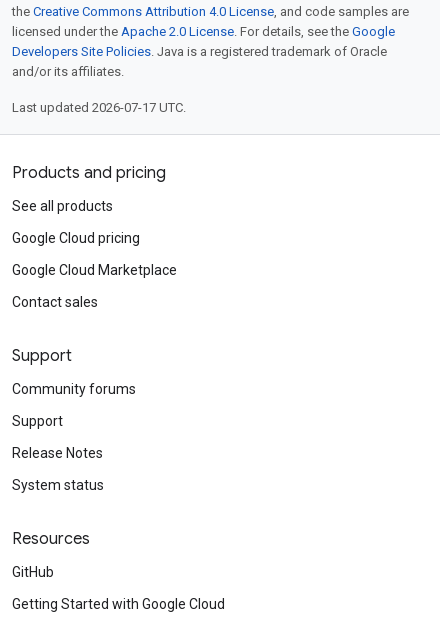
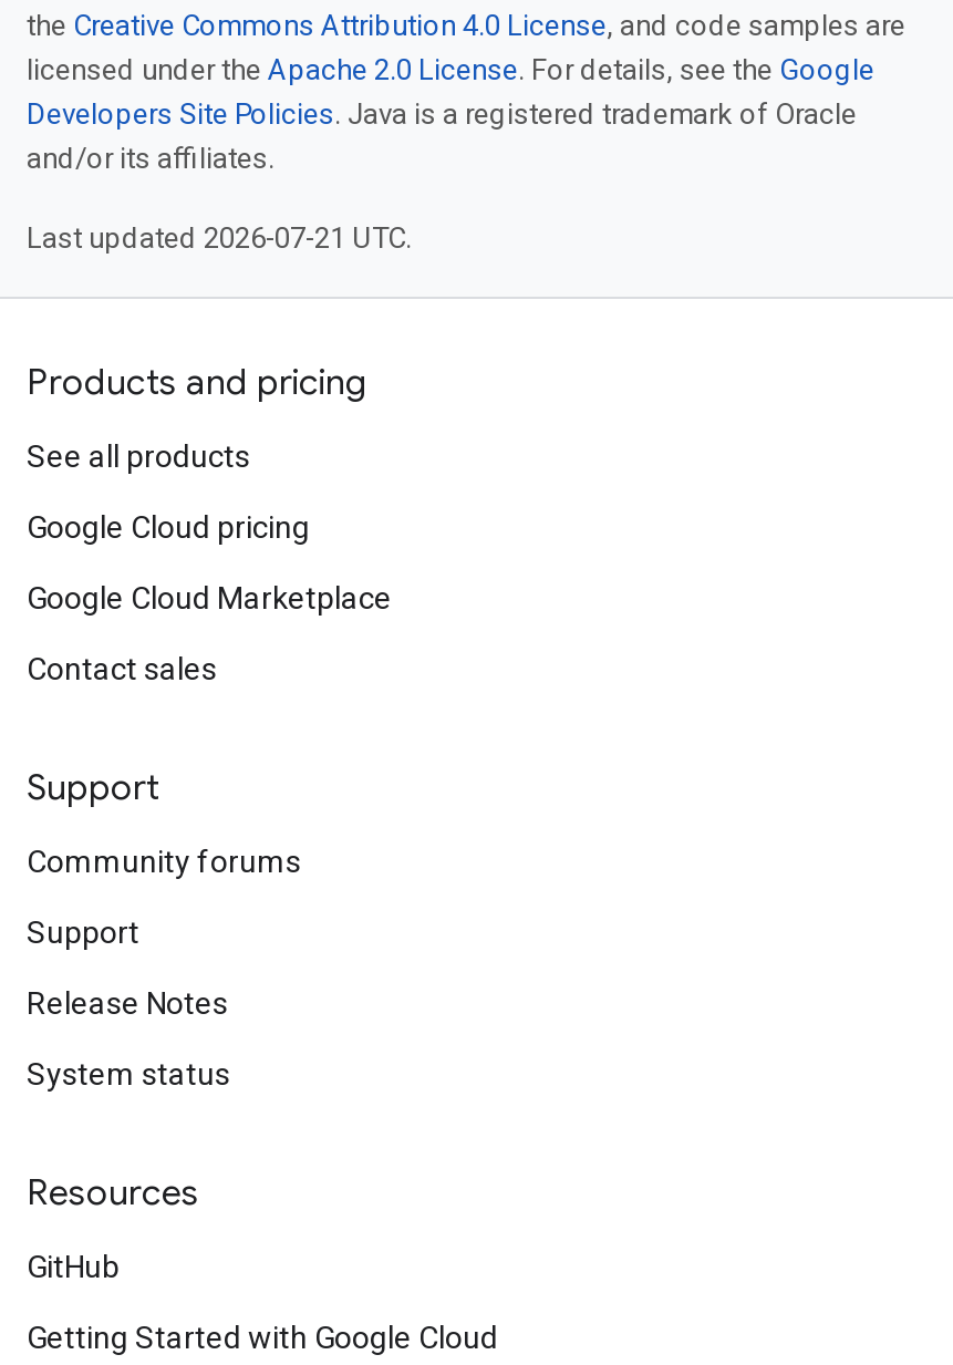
[12,100,186,115] Last updated 2026-07-17 UTC. -> [27,221,412,254] Last updated 2026-07-21 UTC.

